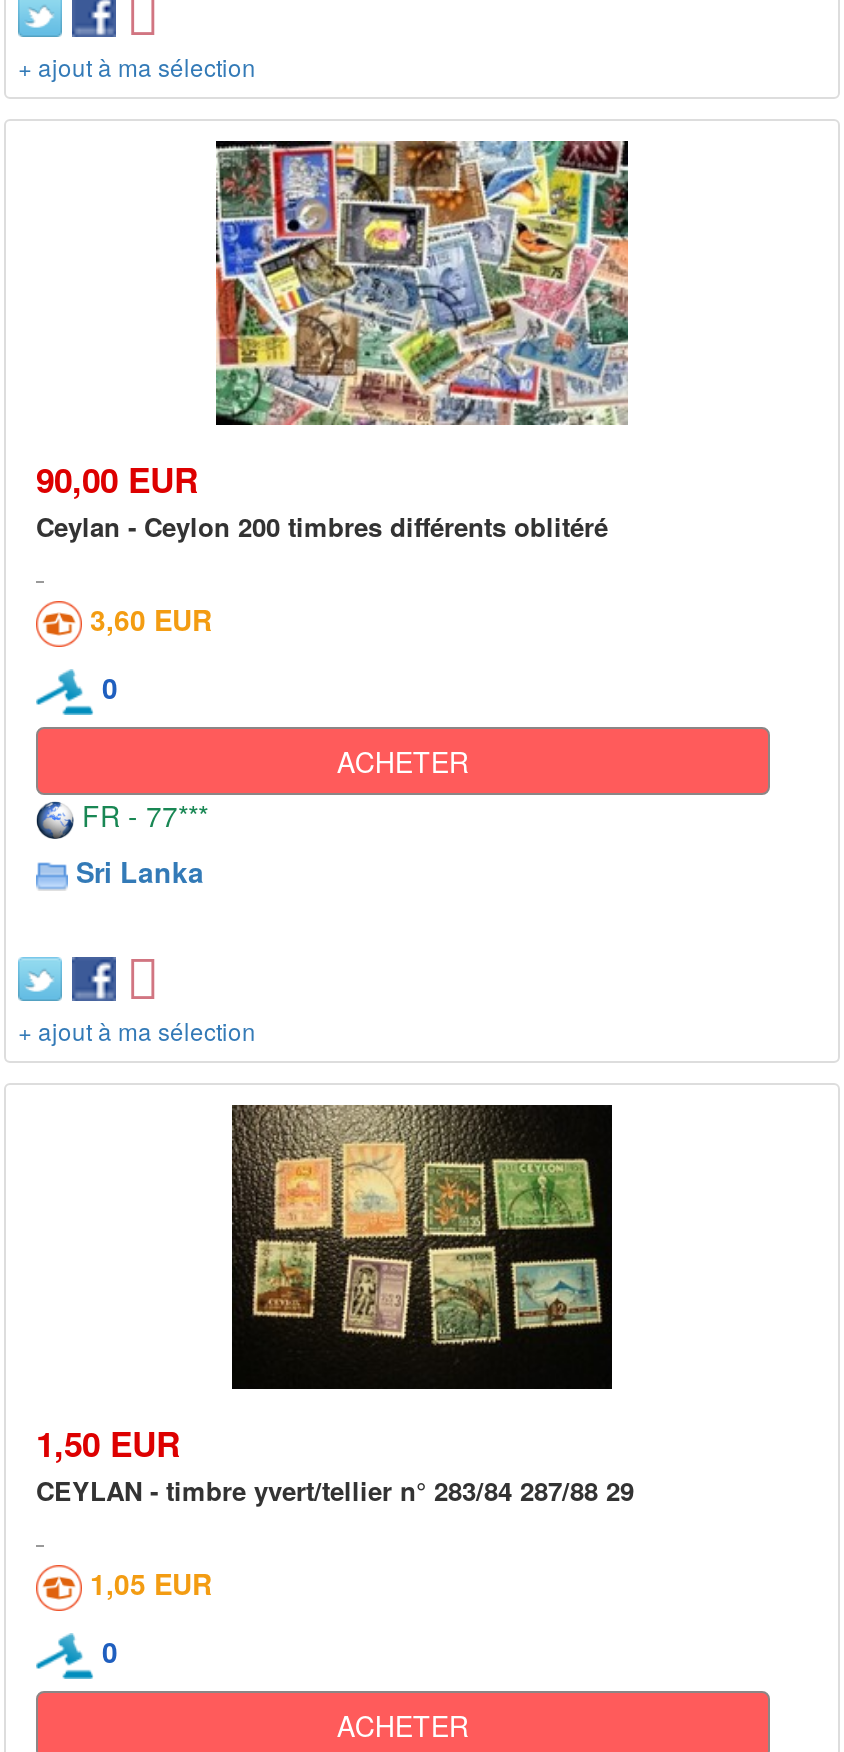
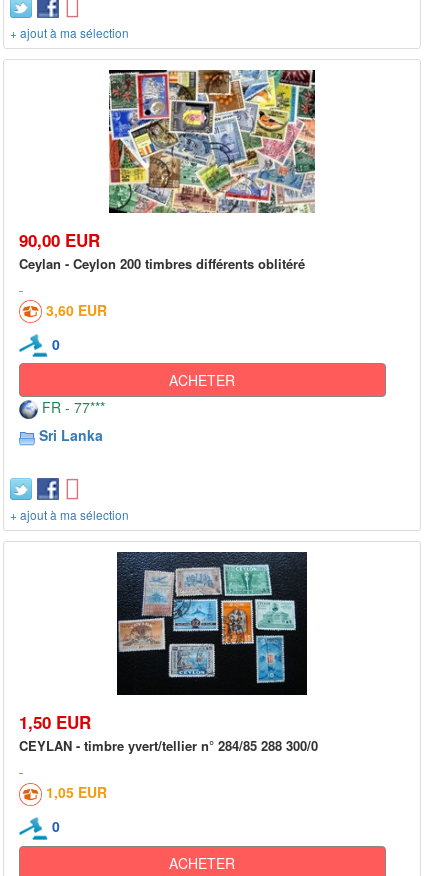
[232,1104,612,1366] [image] -> [117,551,307,684] [image]
[36,1472,634,1510] CEYLAN - timbre yvert/tellier n° 283/84 287/88 29 -> [19,736,318,755] CEYLAN - timbre yvert/tellier n° 284/85 288 300/0

